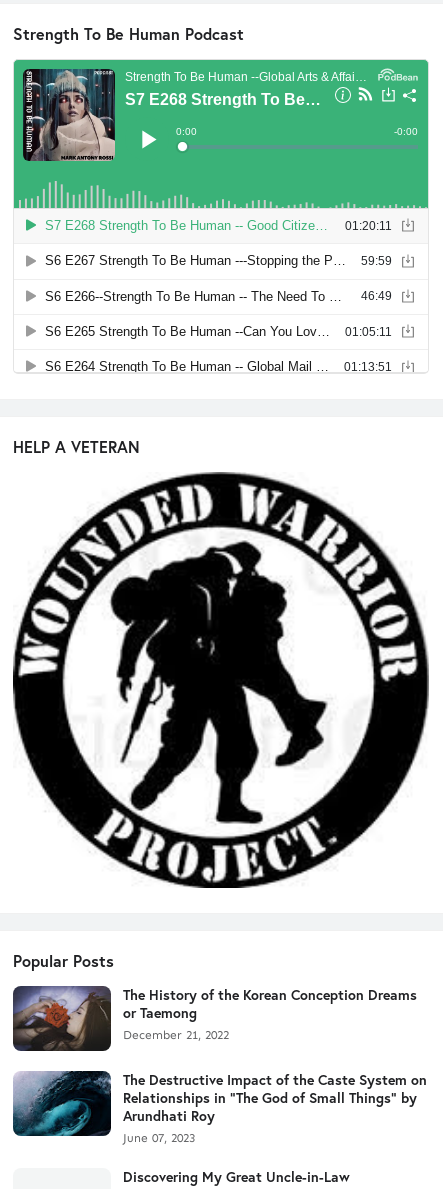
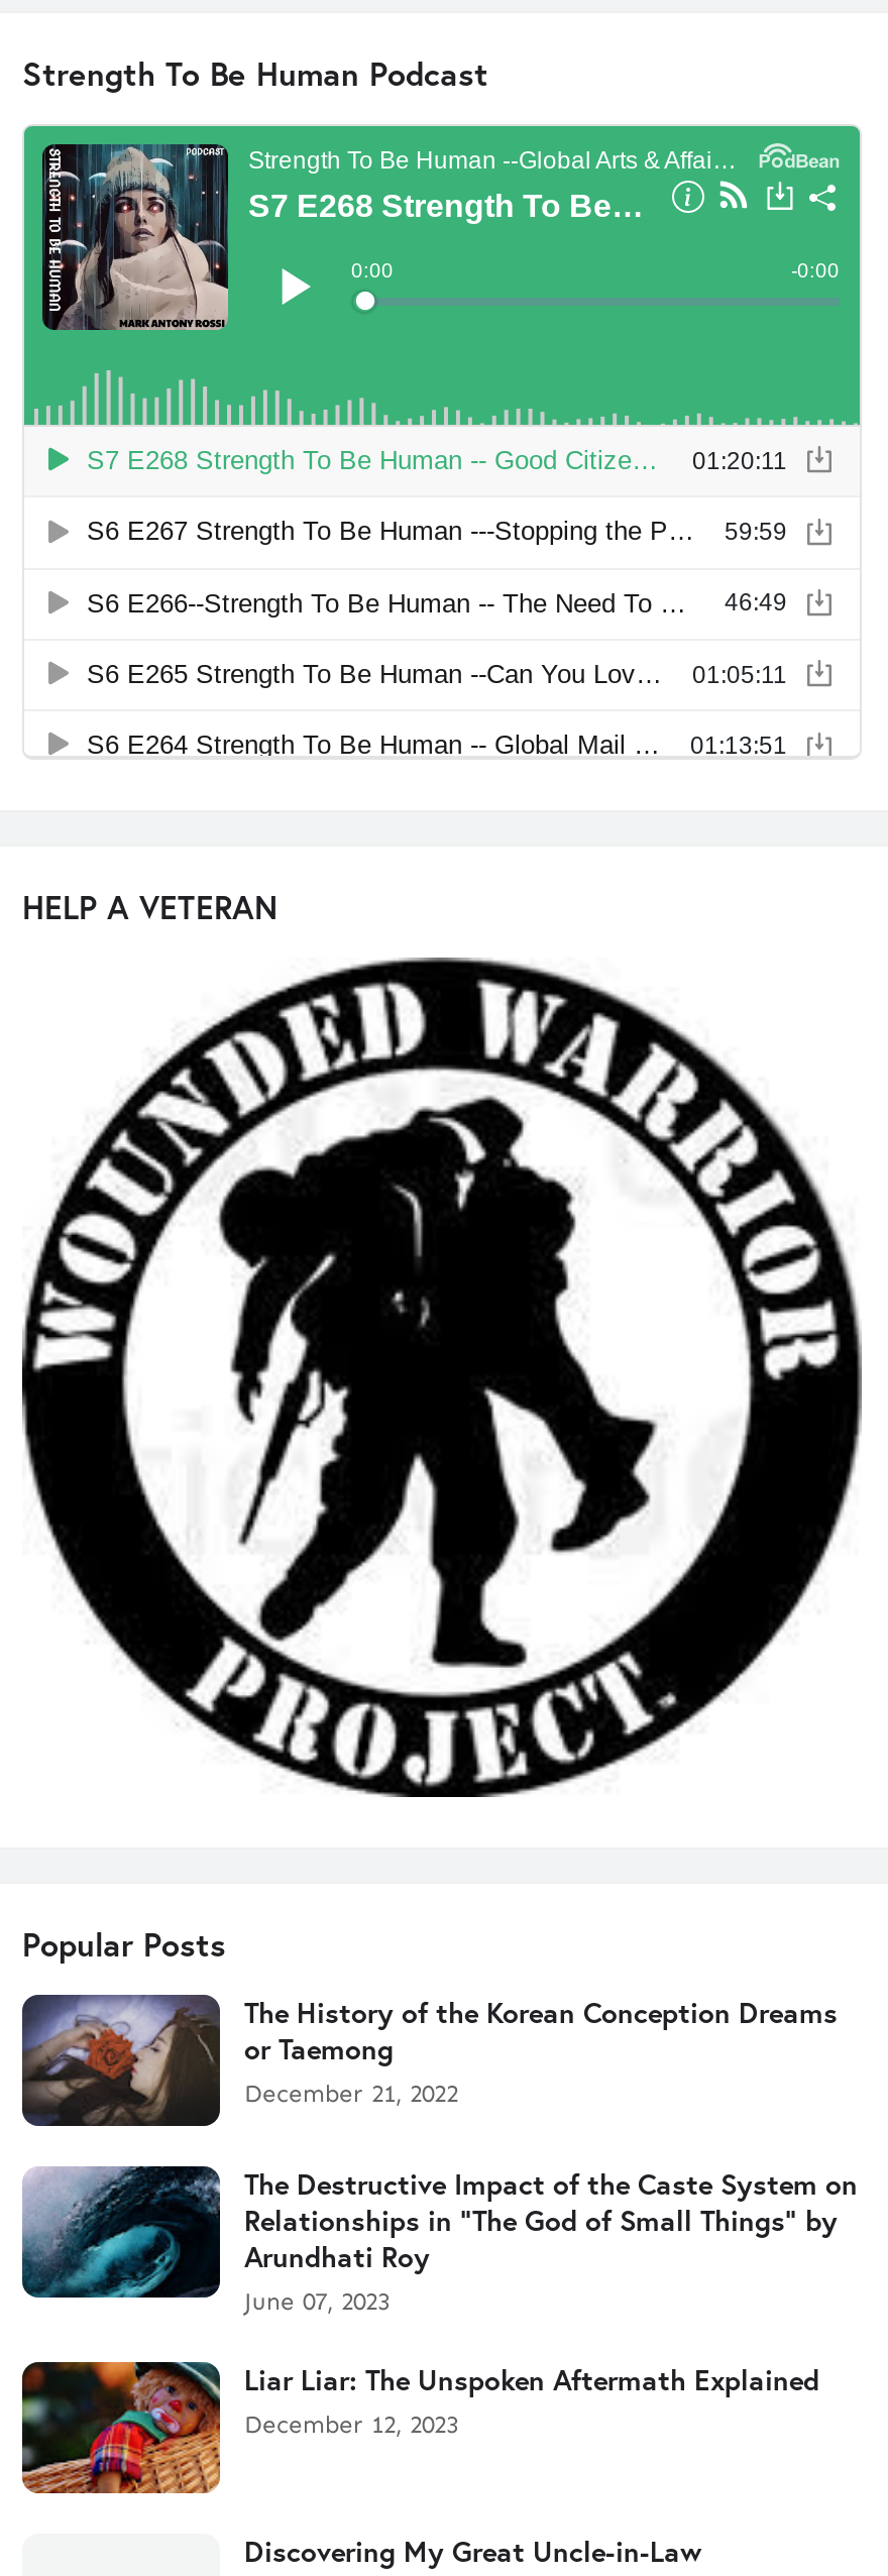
none -> [20,2360,819,2495] [image] | Liar Liar: The Unspoken Aftermath Explained | December 12, 2023

